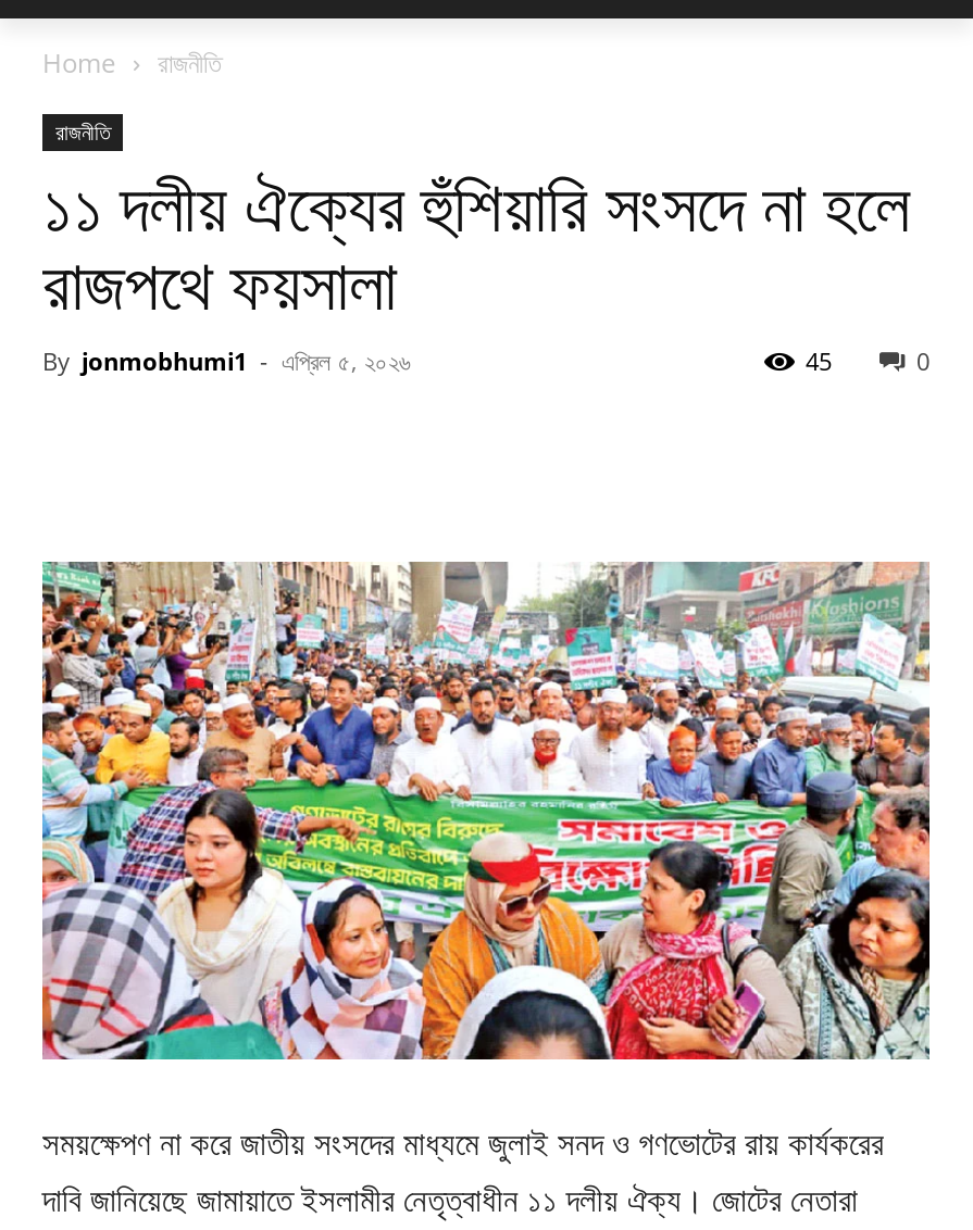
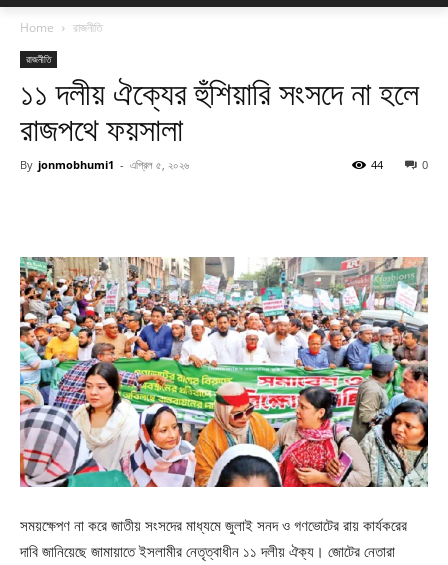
[806,344,832,377] 45 -> [371,157,383,172] 44

